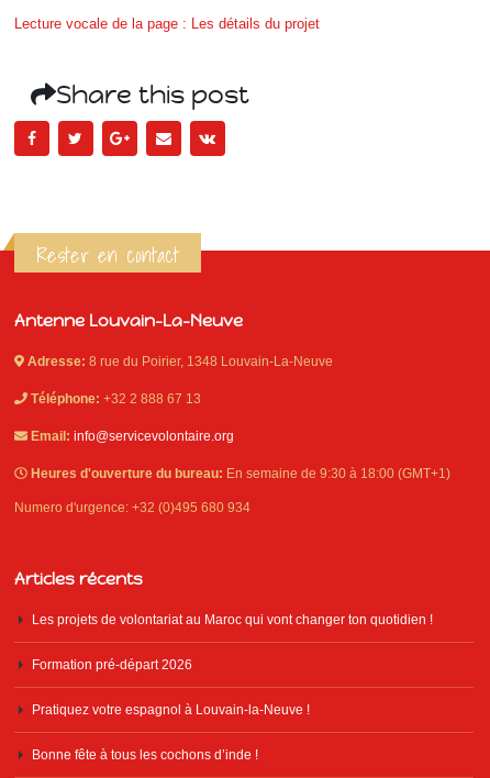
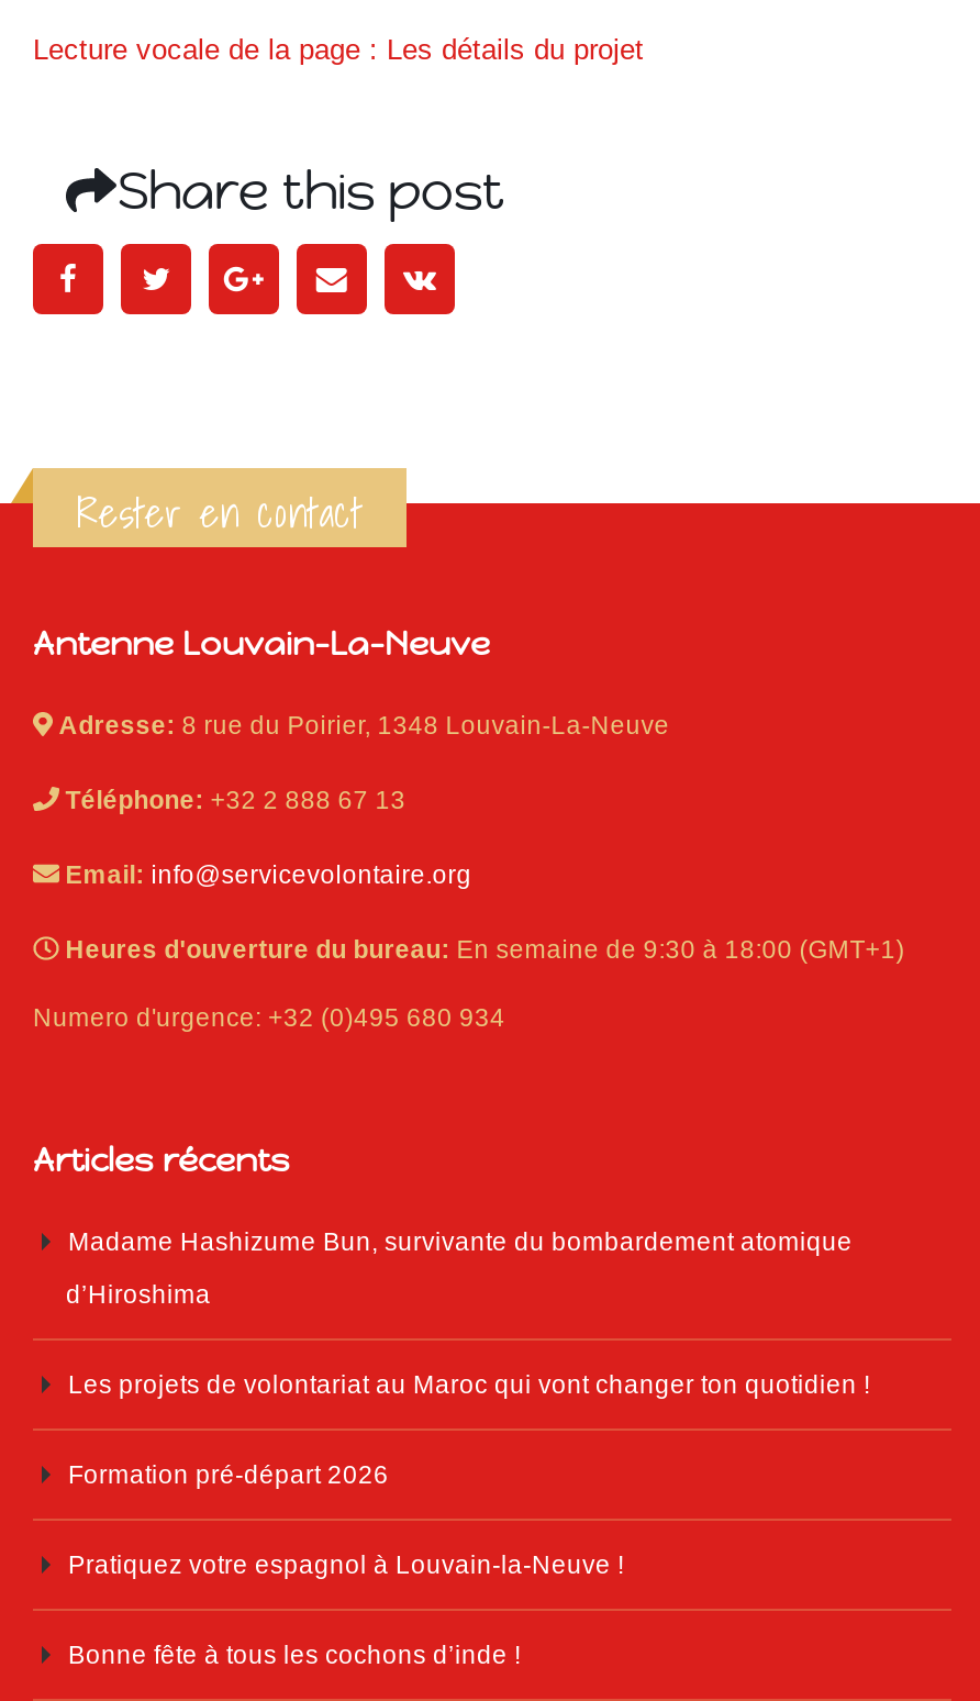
none -> [66,1226,853,1308] Madame Hashizume Bun, survivante du bombardement atomique | d’Hiroshima

